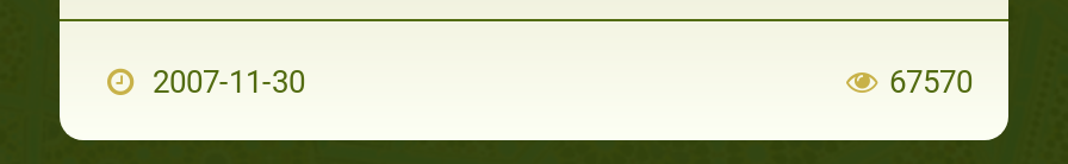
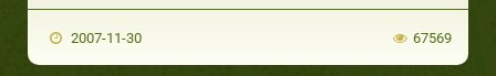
[889,63,973,99] 67570 -> [413,29,452,46] 67569

